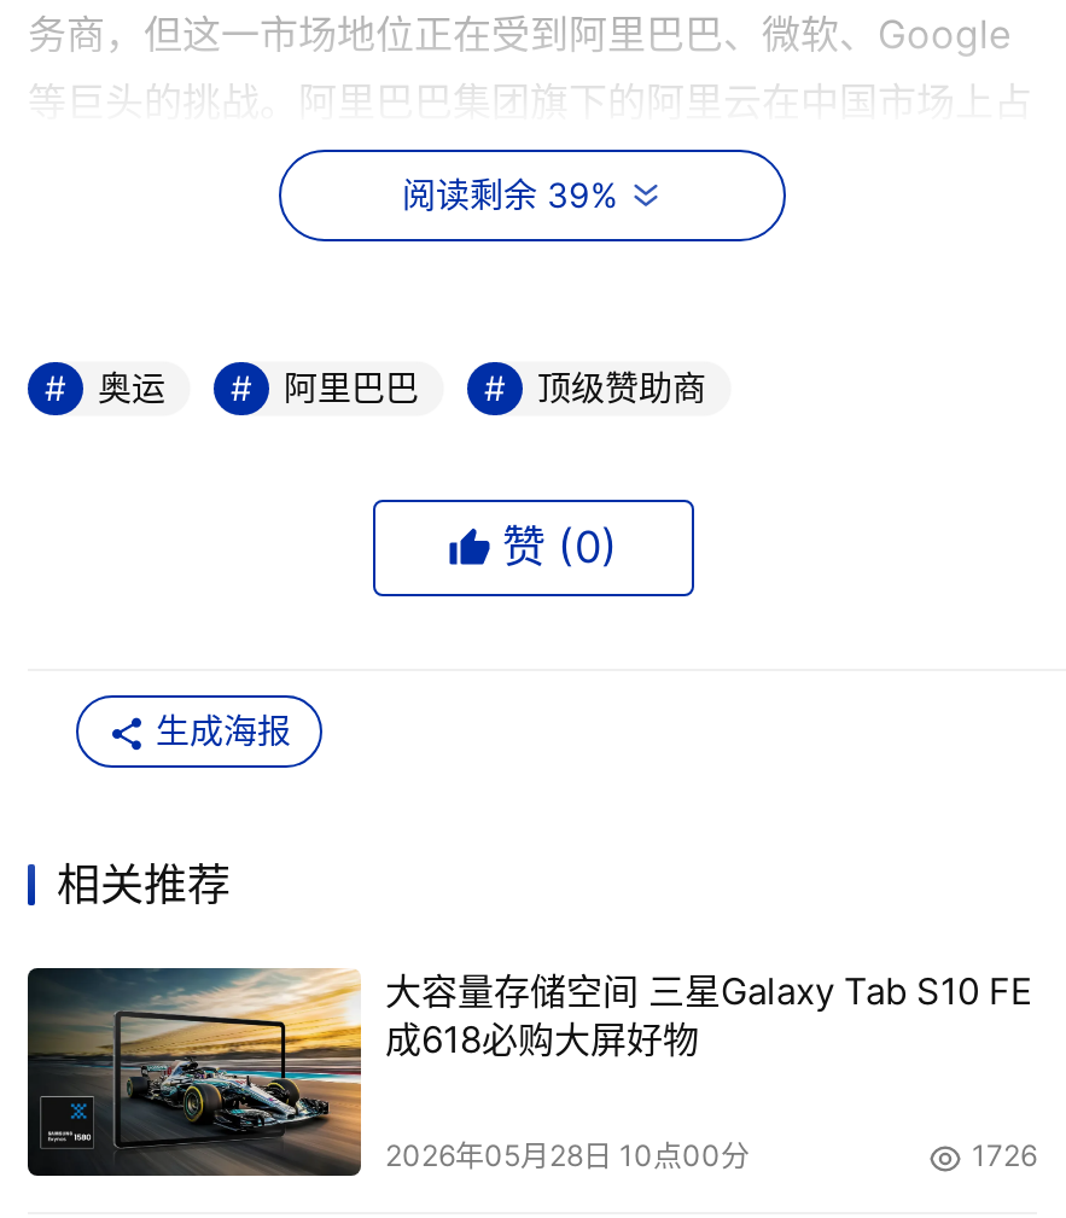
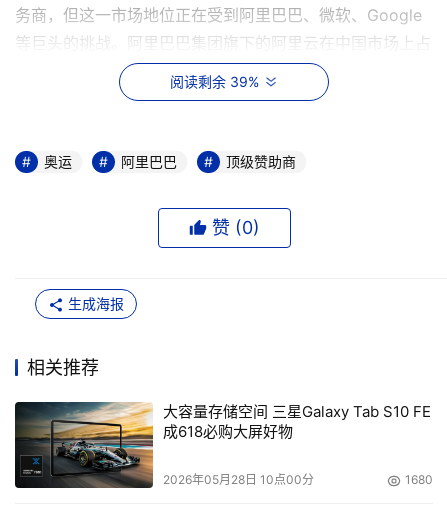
[972,1138,1037,1174] 1726 -> [405,472,433,487] 1680

